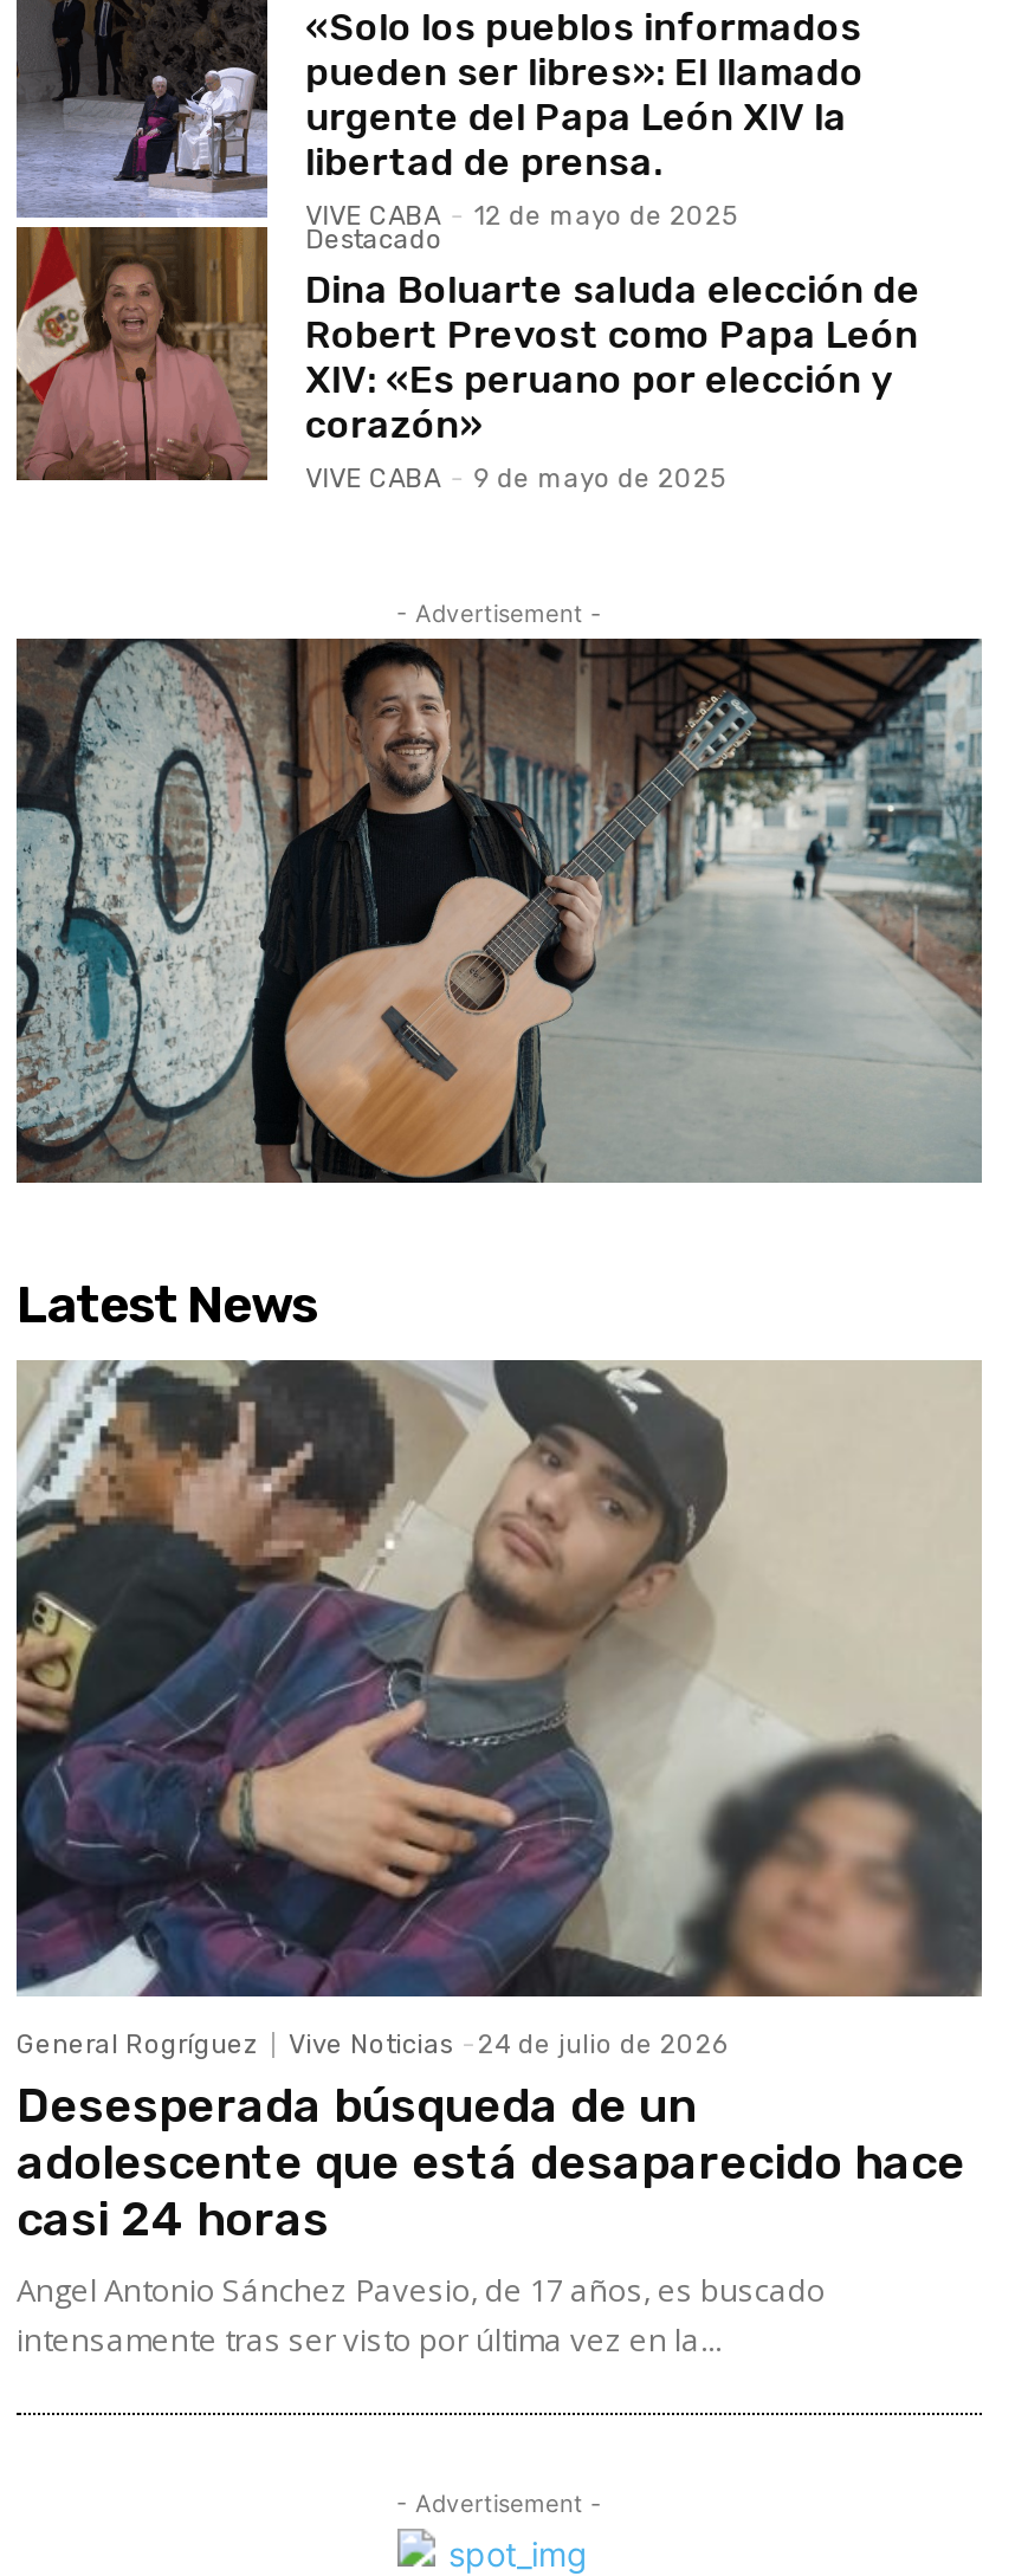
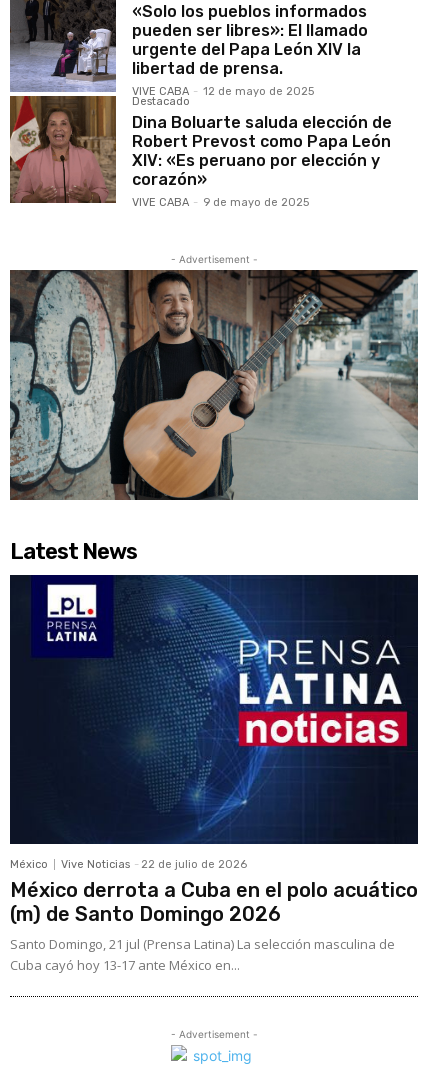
[14,1358,984,2361] [image] | General Rogríguez | Vive Noticias - 24 de julio de 2026 | Desesperada búsqueda de un | adolescente que está desaparecido hace | casi 24 horas | Angel Antonio Sánchez Pavesio, de 17 años, es buscado | intensamente tras ser visto por última vez en la... -> [9,574,419,974] [image] | México | Vive Noticias - 22 de julio de 2026 | México derrota a Cuba en el polo acuático | (m) de Santo Domingo 2026 | Santo Domingo, 21 jul (Prensa Latina) La selección masculina de | Cuba cayó hoy 13-17 ante México en...

